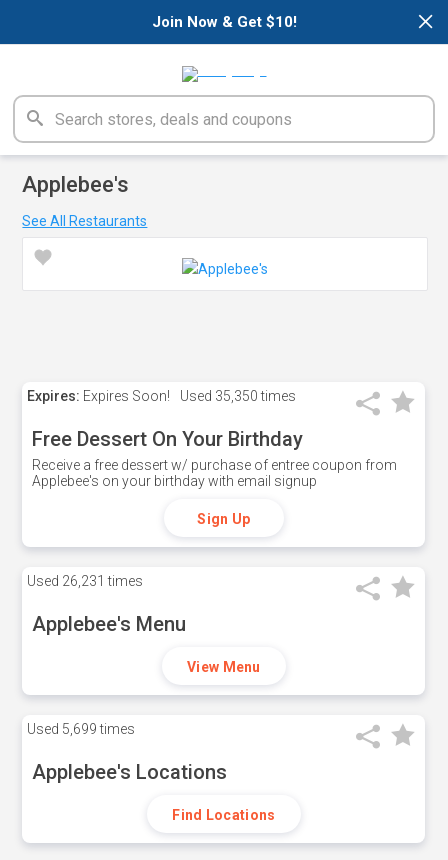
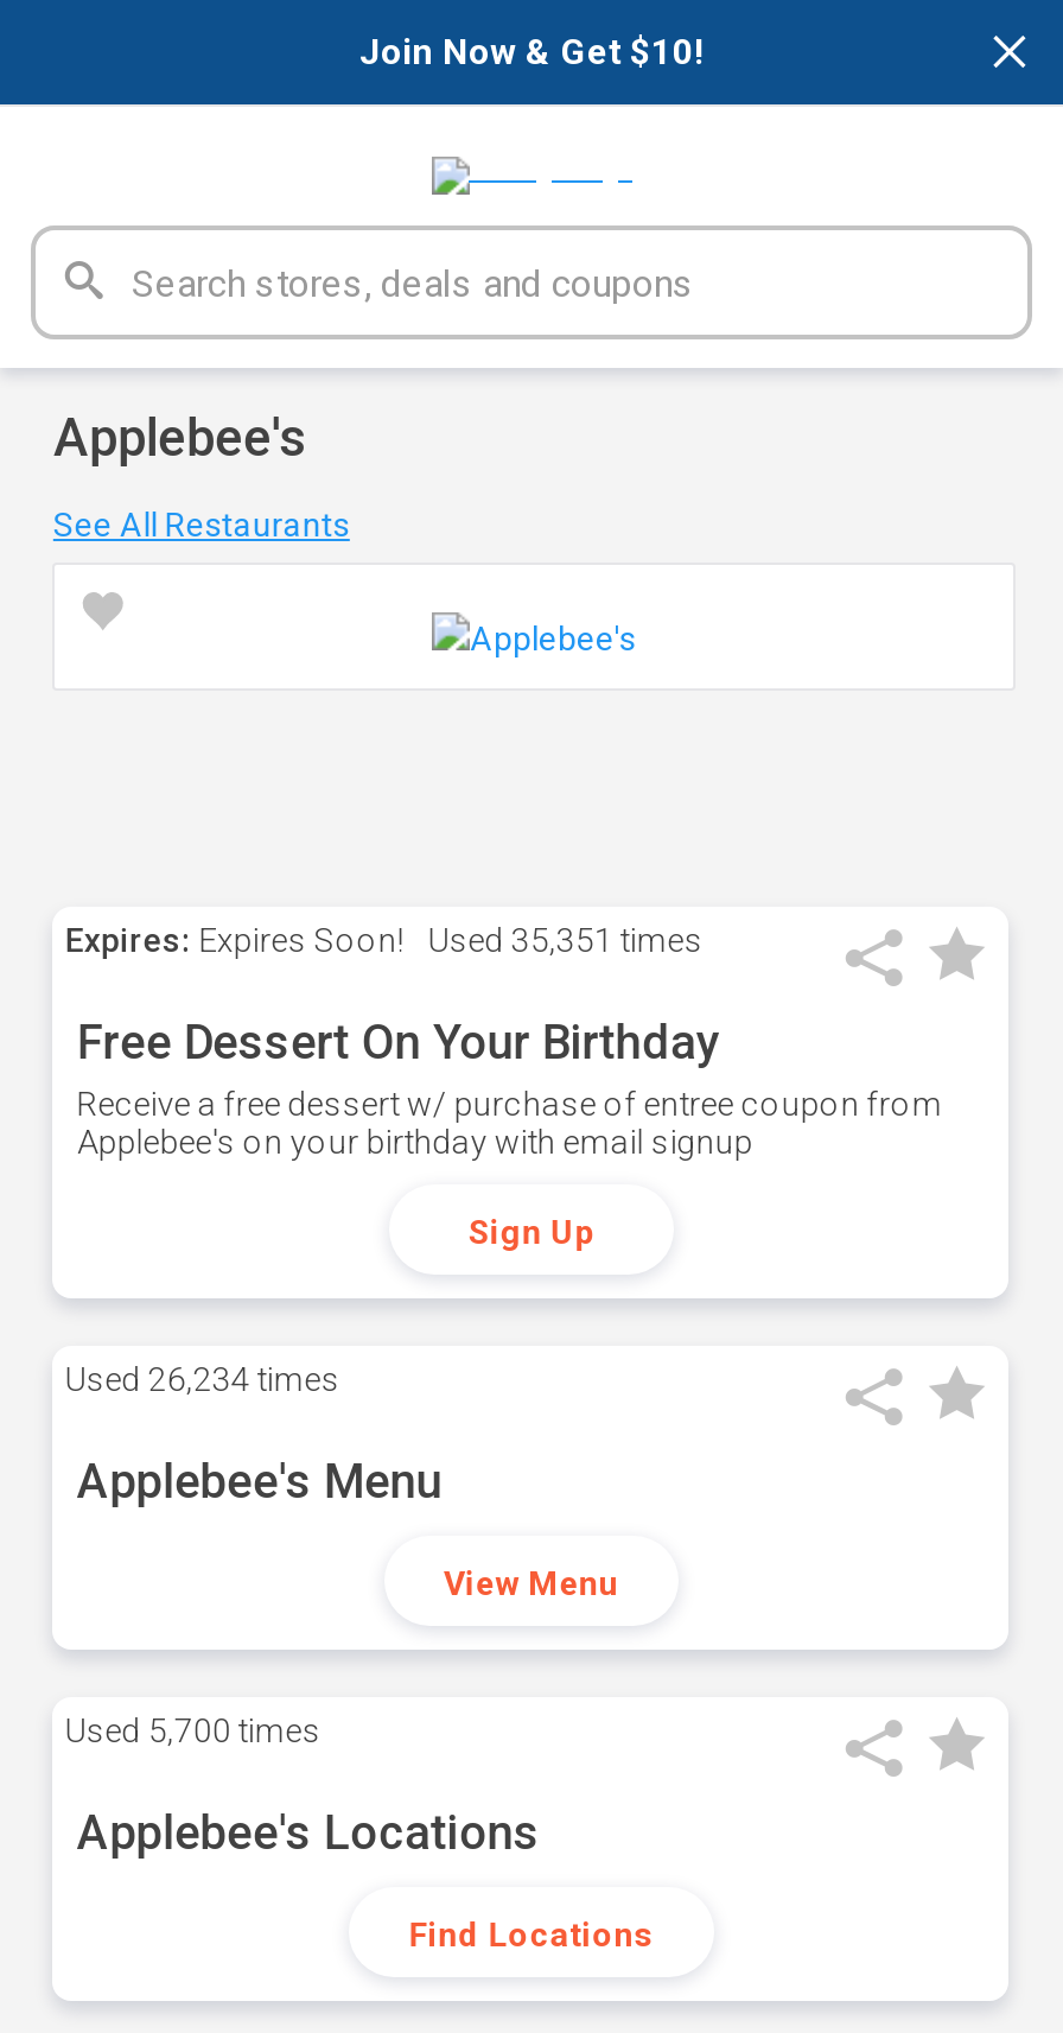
[27,388,296,404] Expires: Expires Soon! Used 35,350 times -> [65,921,703,959] Expires: Expires Soon! Used 35,351 times
[27,573,143,589] Used 26,231 times -> [65,1360,340,1398] Used 26,234 times
[27,721,135,737] Used 5,699 times -> [65,1711,321,1749] Used 5,700 times

